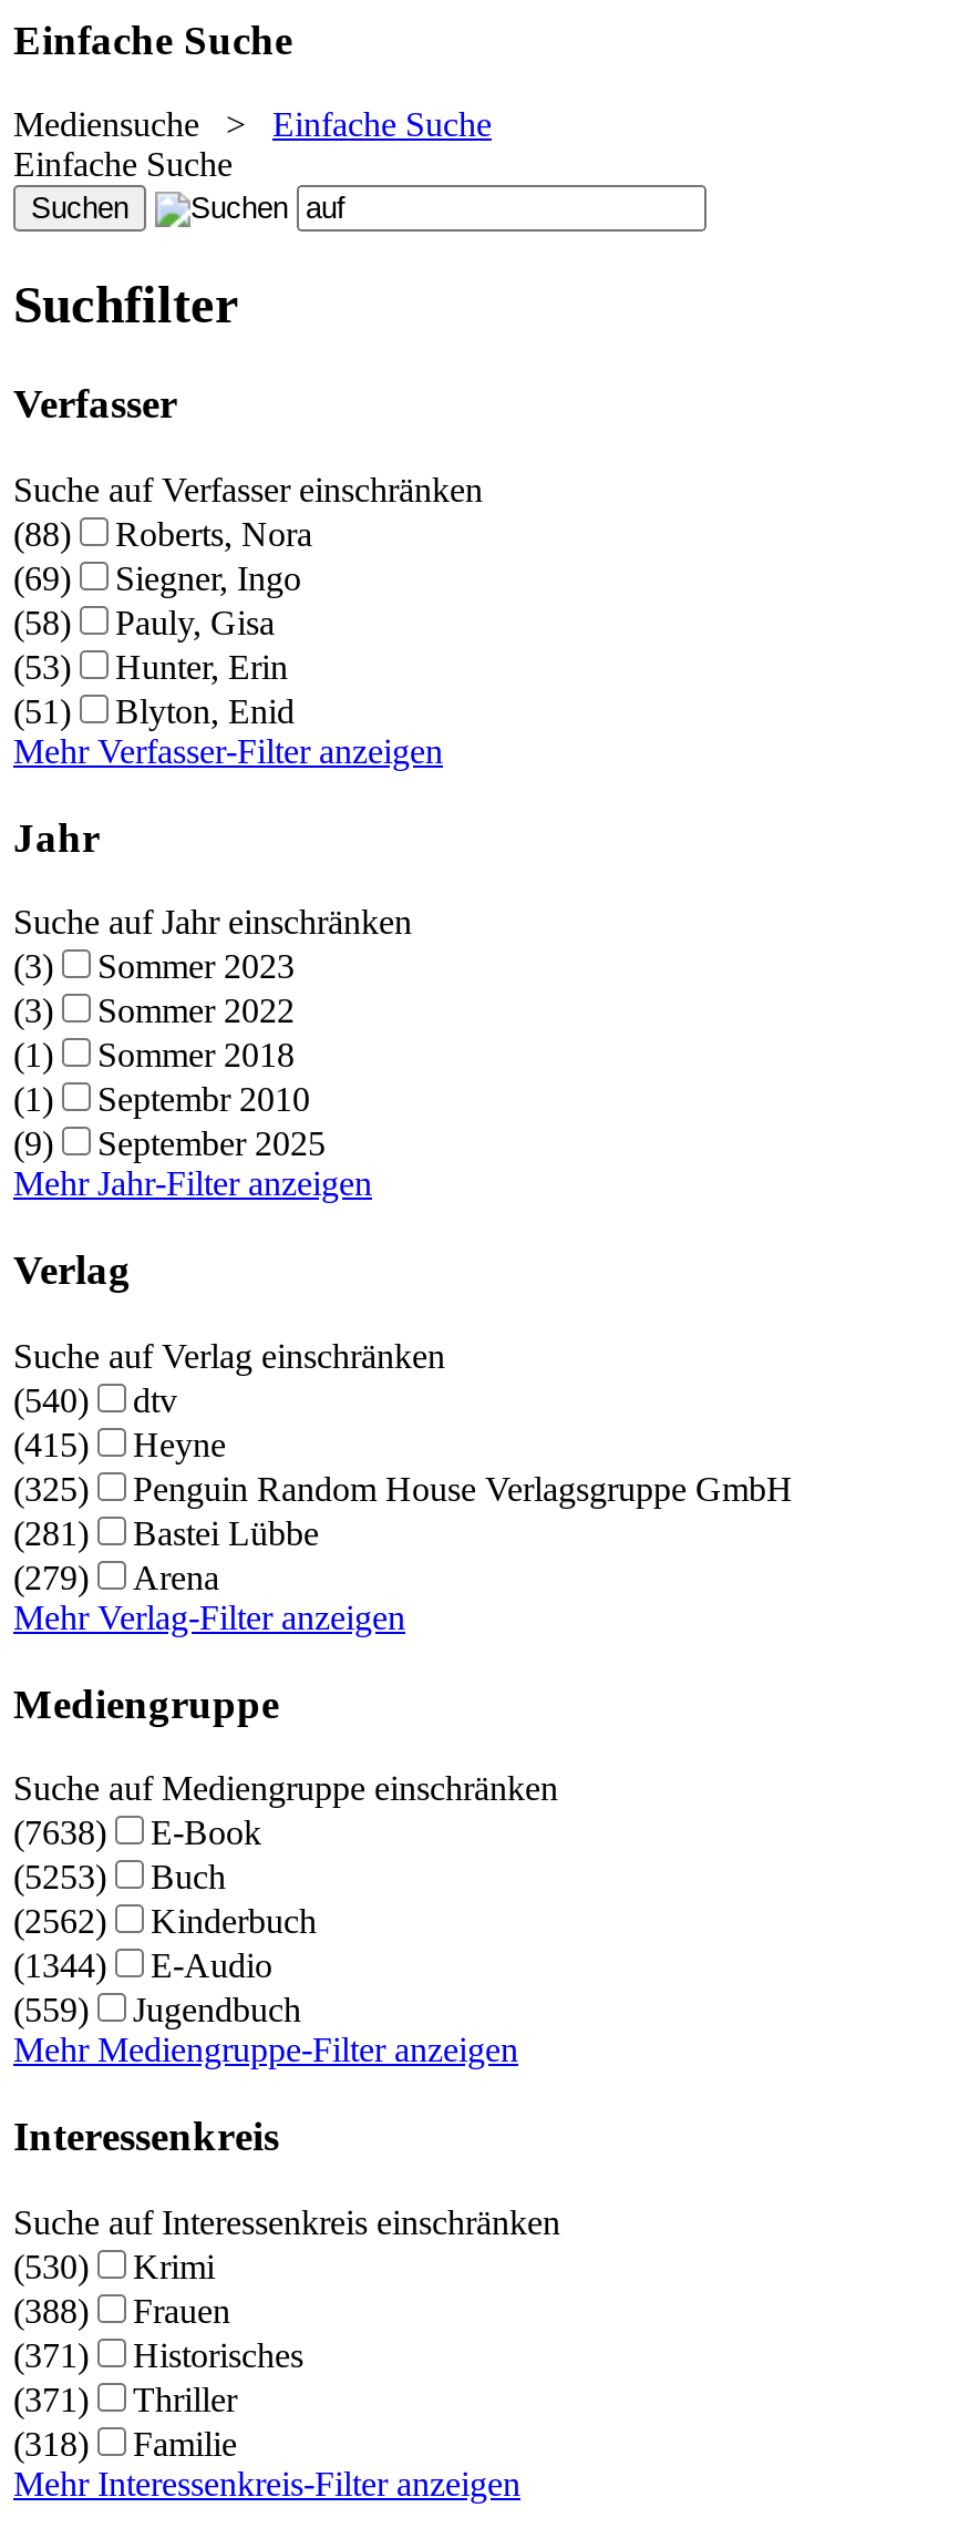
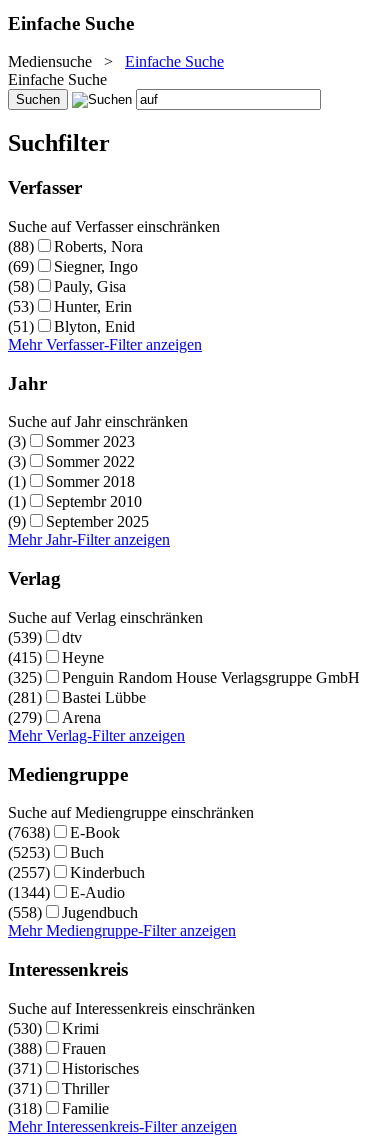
[13,1381,177,1419] (540) dtv -> [8,629,82,646] (539) dtv
[13,1903,317,1940] (2562) Kinderbuch -> [8,864,145,881] (2557) Kinderbuch
[13,1991,301,2029] (559) Jugendbuch -> [8,904,138,921] (558) Jugendbuch

